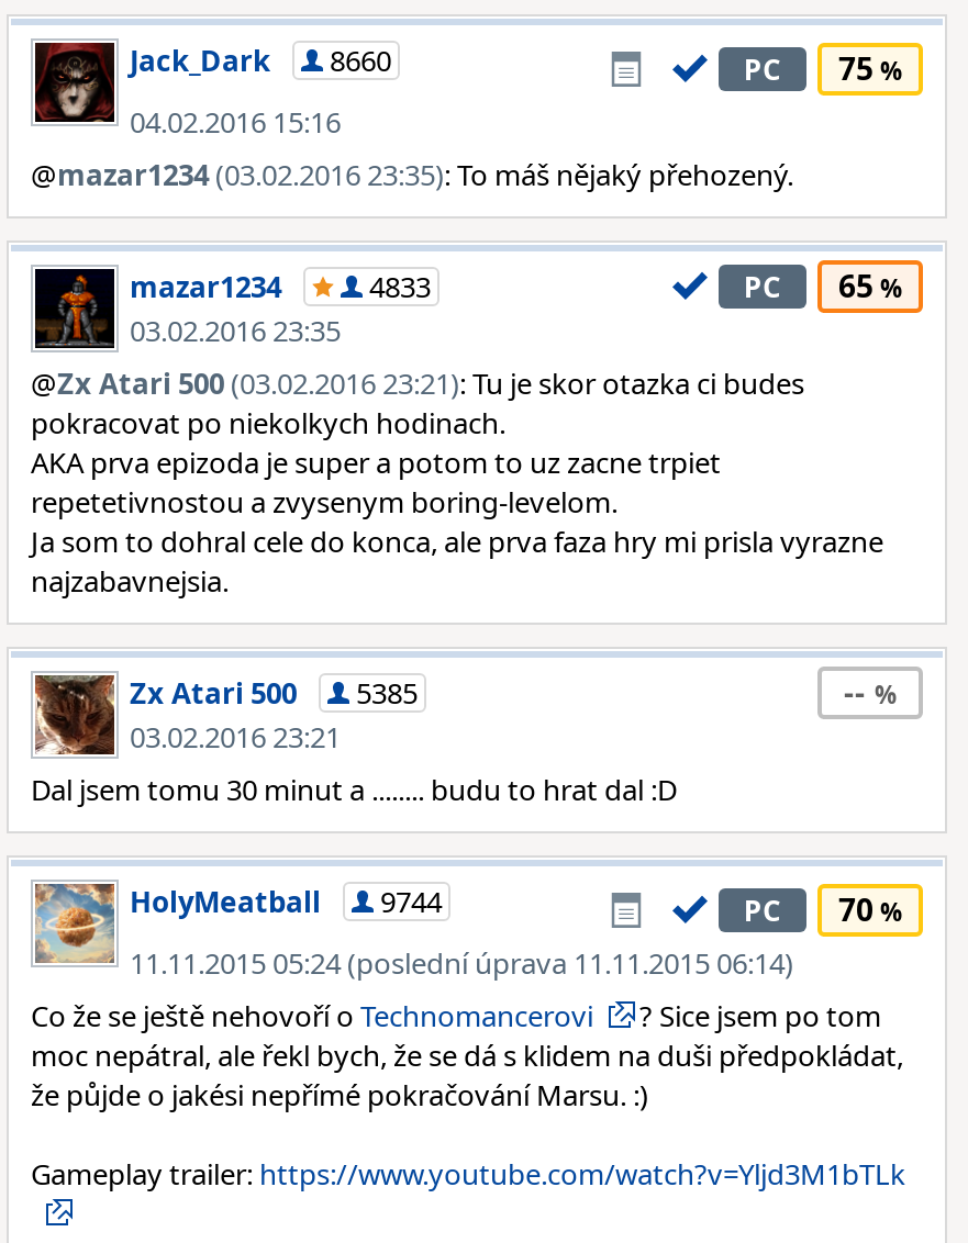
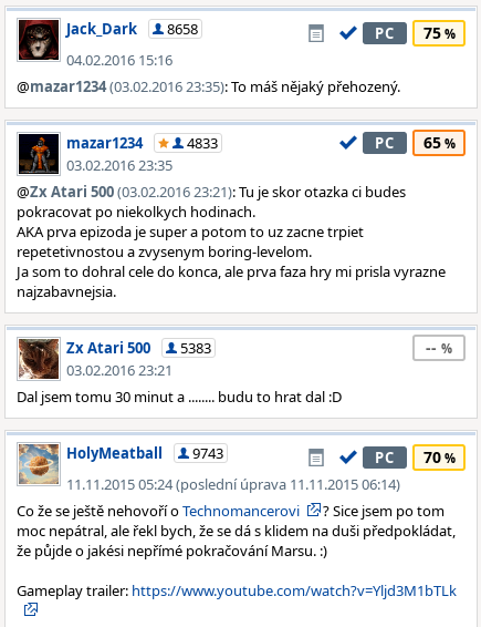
[130,41,391,80] Jack_Dark 8660 -> [66,19,198,39] Jack_Dark 8658
[130,673,418,713] Zx Atari 500 5385 -> [66,338,211,358] Zx Atari 500 5383
[130,882,442,921] HolyMeatball 9744 -> [66,443,223,463] HolyMeatball 9743

